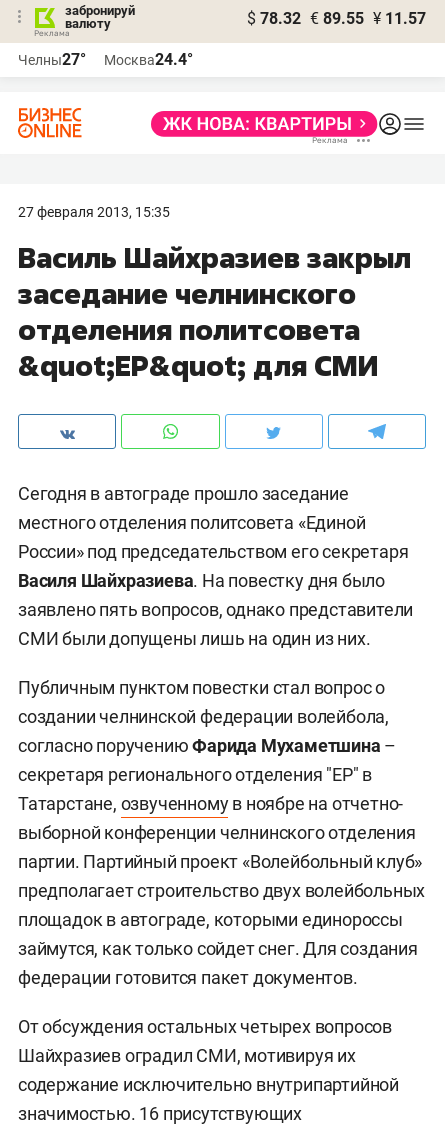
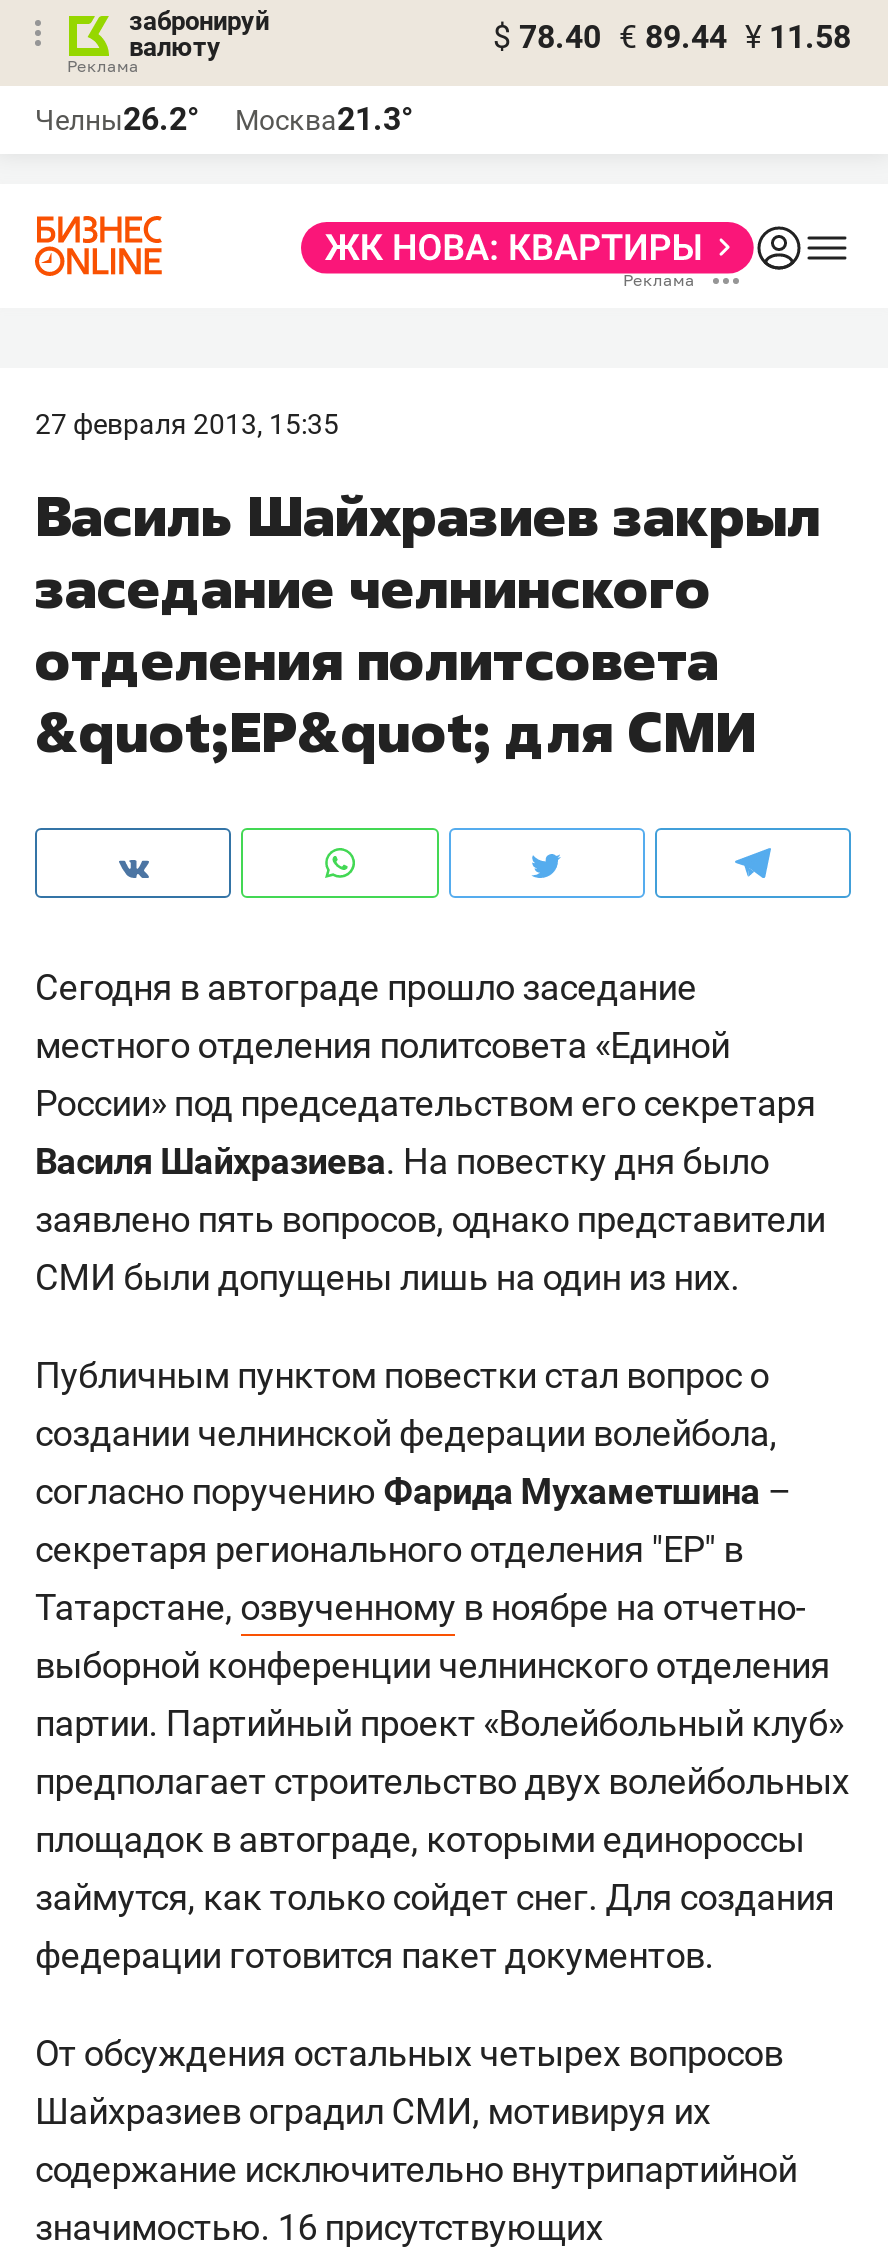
[247,9,426,28] $ 78.32 € 89.55 ¥ 11.57 -> [493,18,851,56] $ 78.40 € 89.44 ¥ 11.58
[18,50,86,69] Челны27° -> [35,100,199,138] Челны26.2°
[104,50,193,69] Москва24.4° -> [235,100,413,138] Москва21.3°

